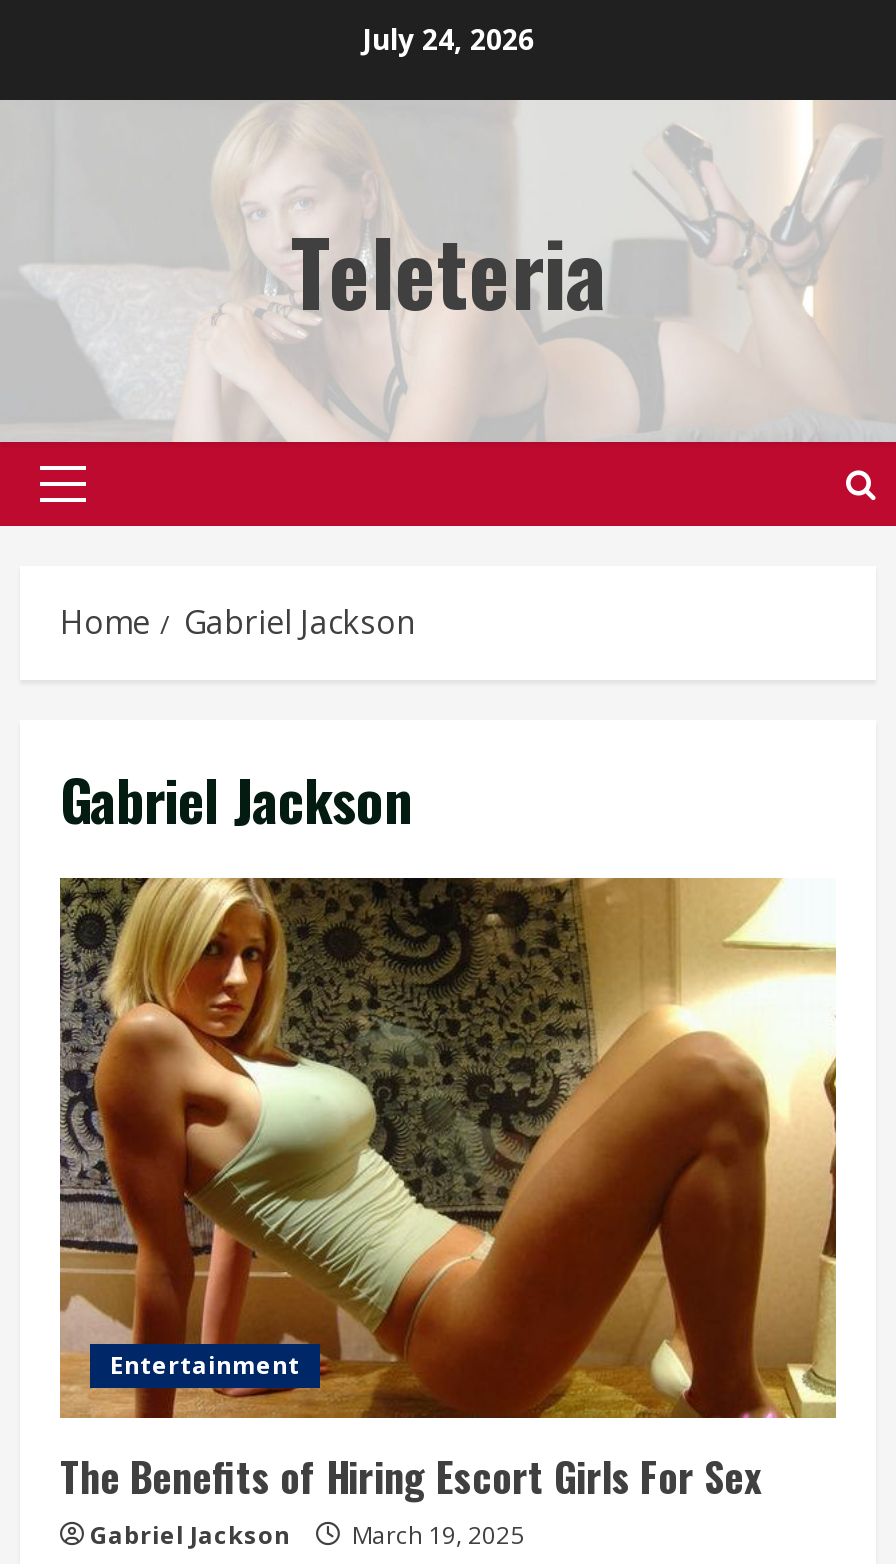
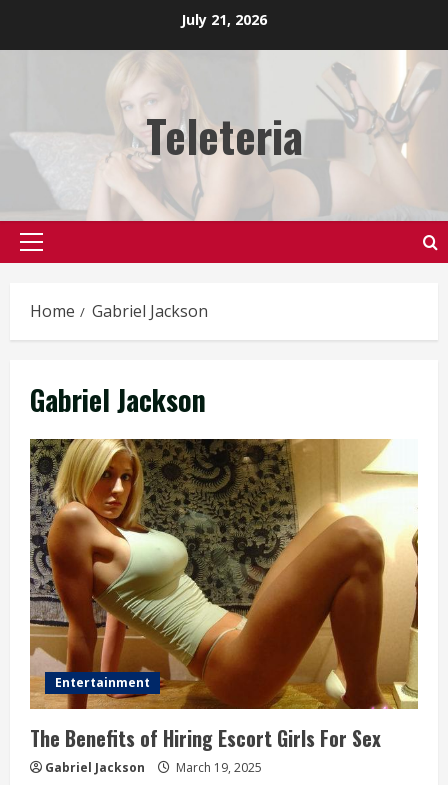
[362,20,534,58] July 24, 2026 -> [181,10,267,29] July 21, 2026

